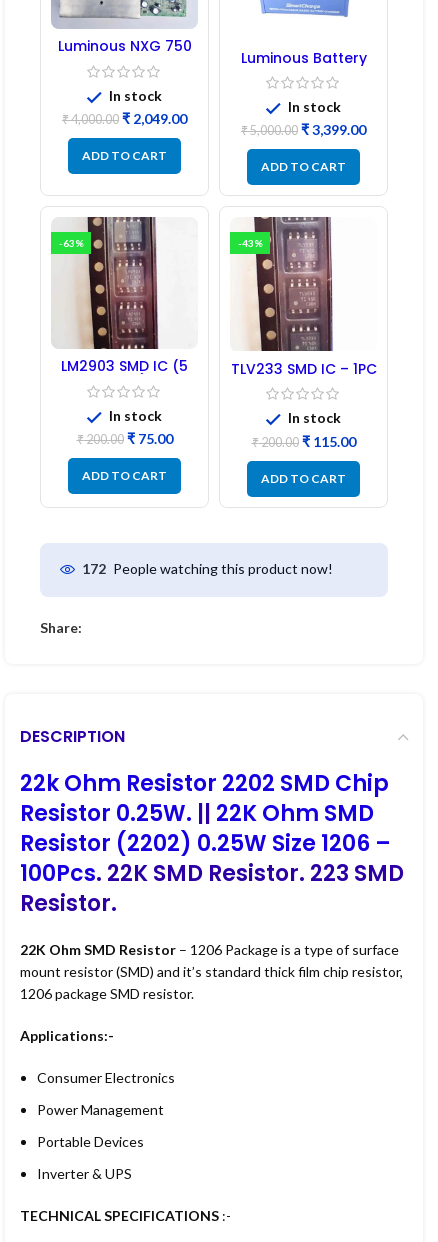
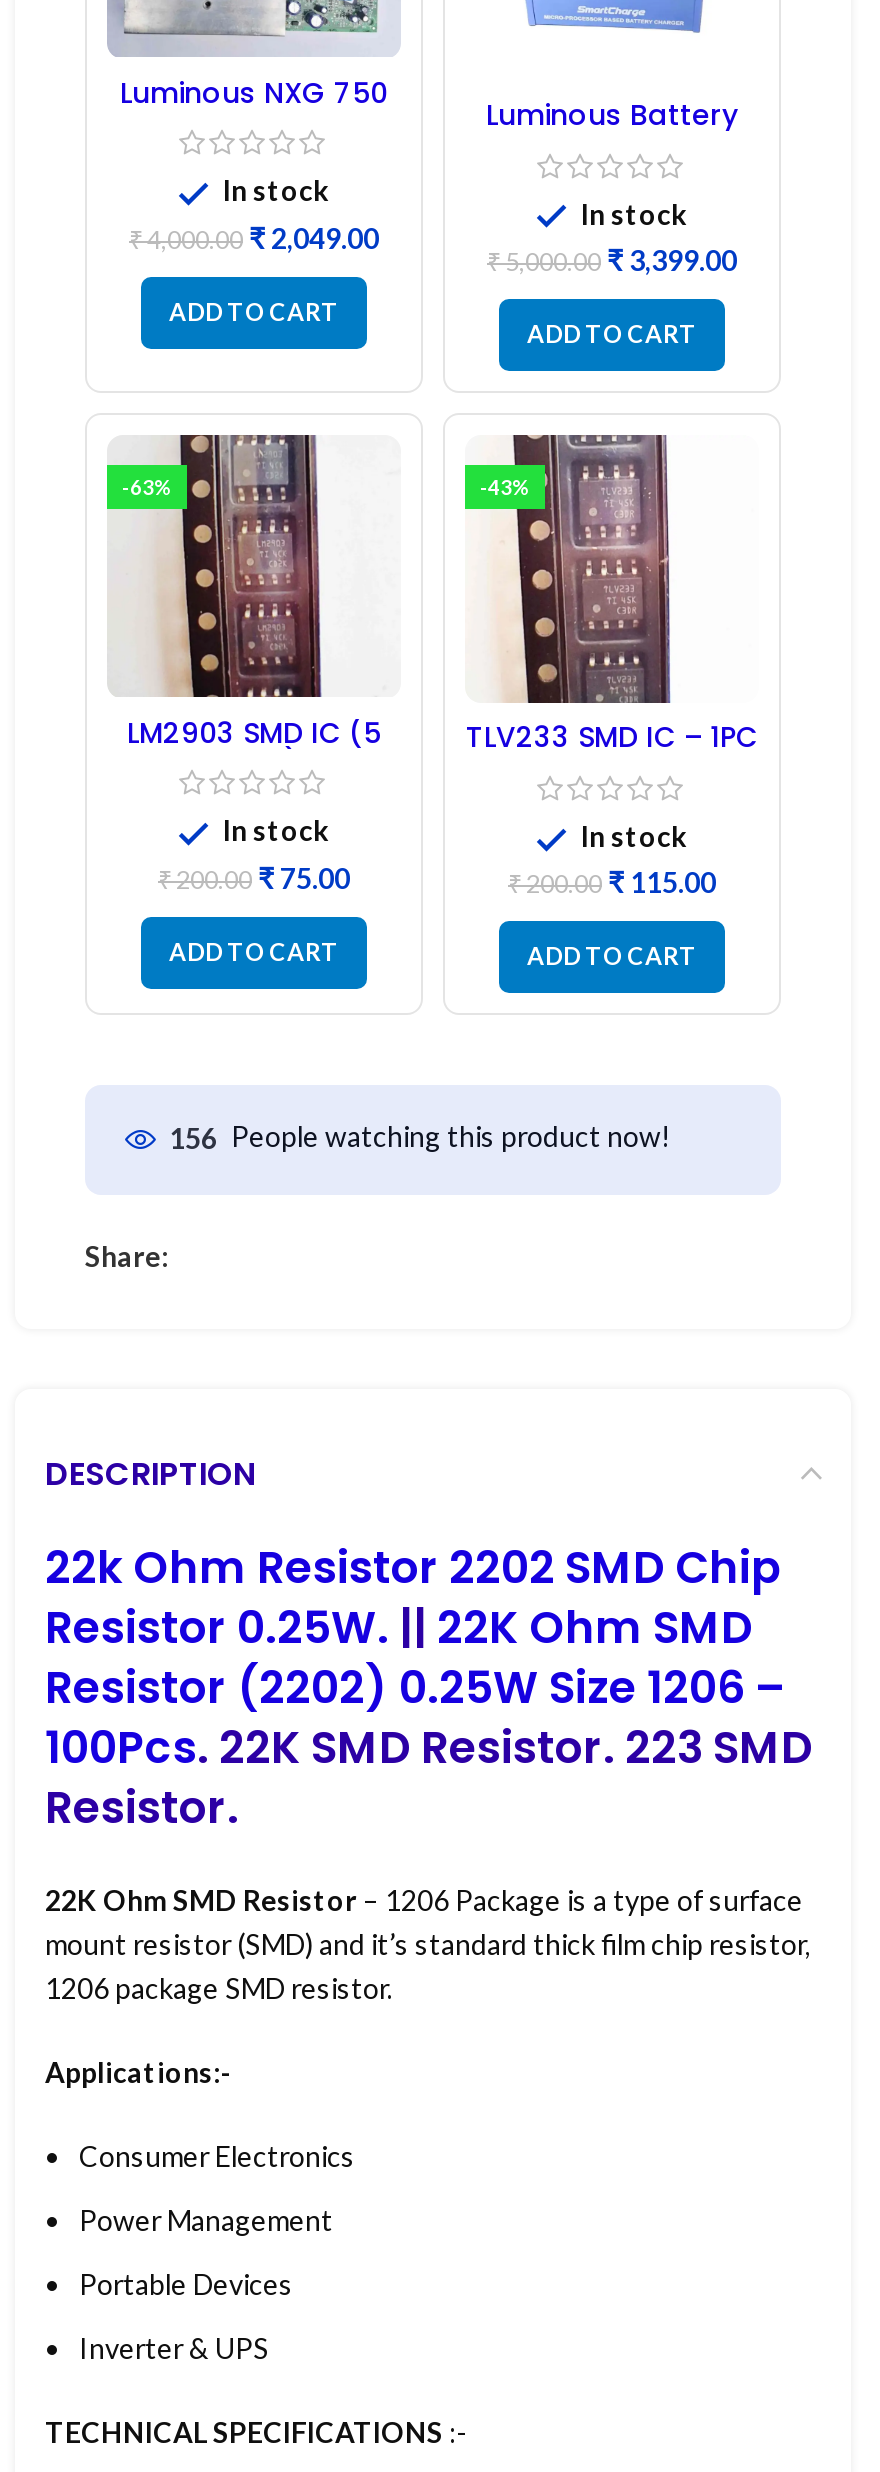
[82,560,333,577] 172 People watching this product now! -> [169,1120,671,1155] 156 People watching this product now!

